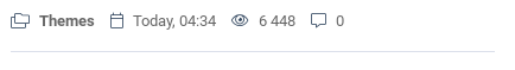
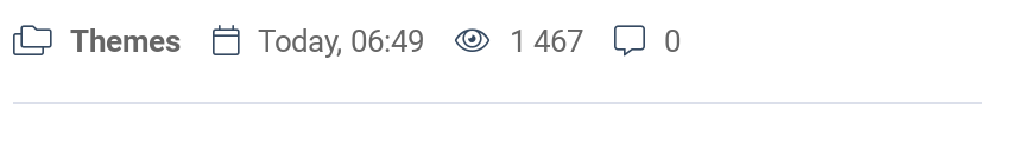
[133,12,216,30] Today, 04:34 -> [258,24,424,59] Today, 06:49
[259,12,295,30] 6 448 -> [510,24,583,59] 1 467

